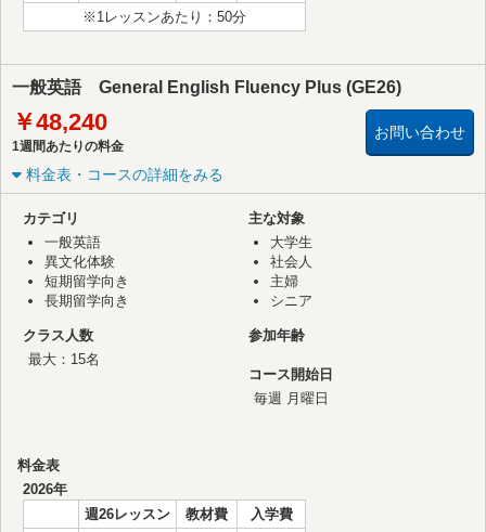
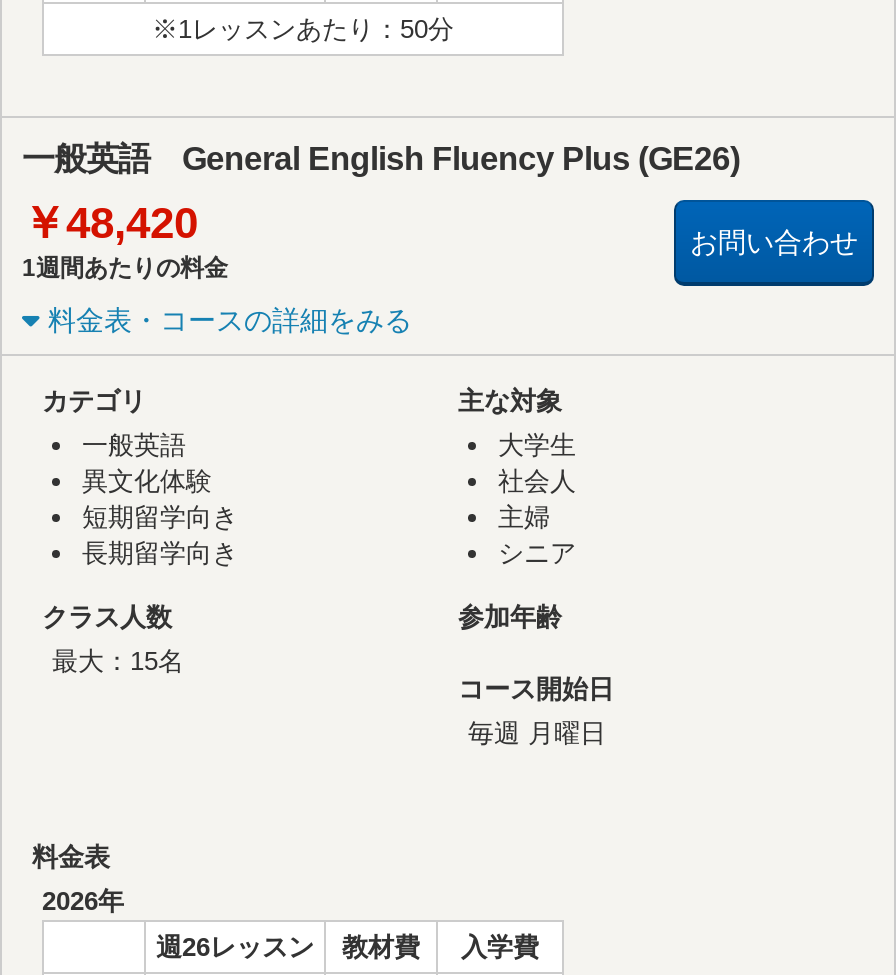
[12,108,107,135] ￥48,240 -> [22,198,198,248] ￥48,420

